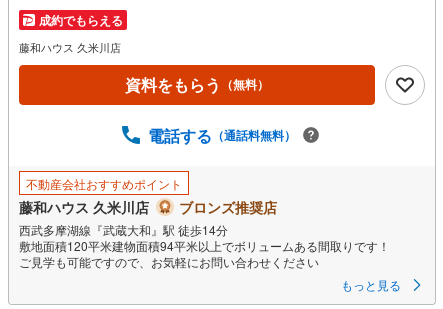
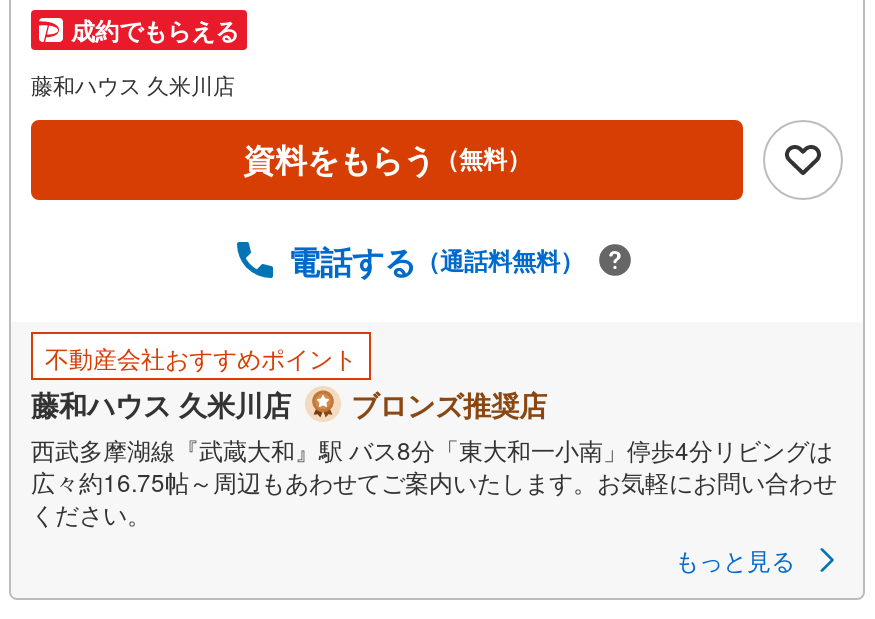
[19,221,390,270] 西武多摩湖線『武蔵大和』駅 徒歩14分 | 敷地面積120平米建物面積94平米以上でボリュームある間取りです！ | ご見学も可能ですので、お気軽にお問い合わせください -> [31,432,837,530] 西武多摩湖線『武蔵大和』駅 バス8分「東大和一小南」停歩4分リビングは | 広々約16.75帖～周辺もあわせてご案内いたします。お気軽にお問い合わせ | ください。

